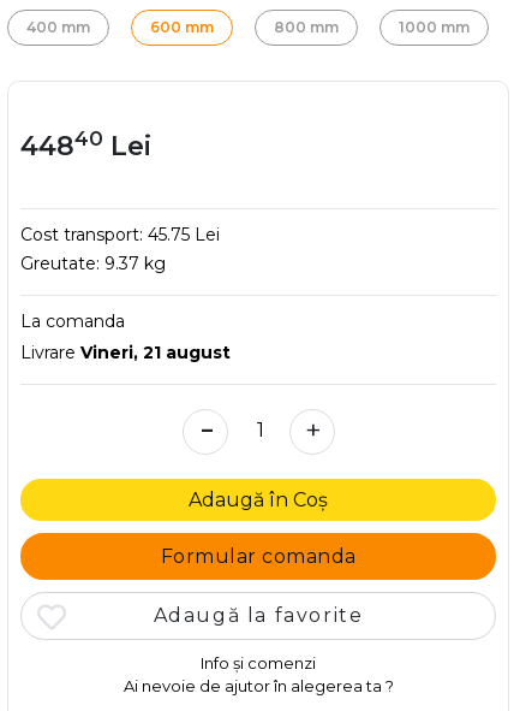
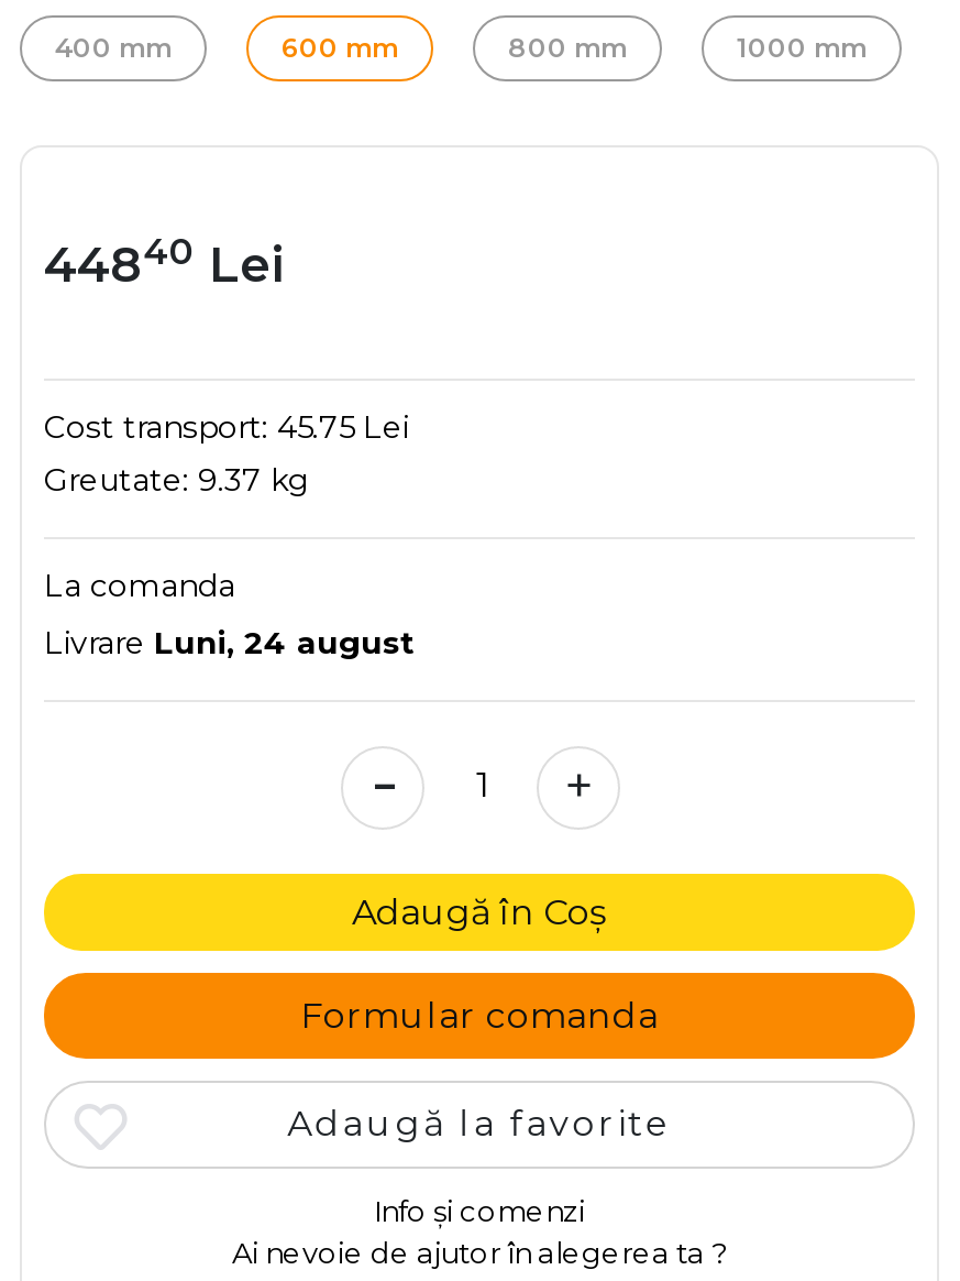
[20,342,231,363] Livrare Vineri, 21 august -> [44,623,416,663] Livrare Luni, 24 august

